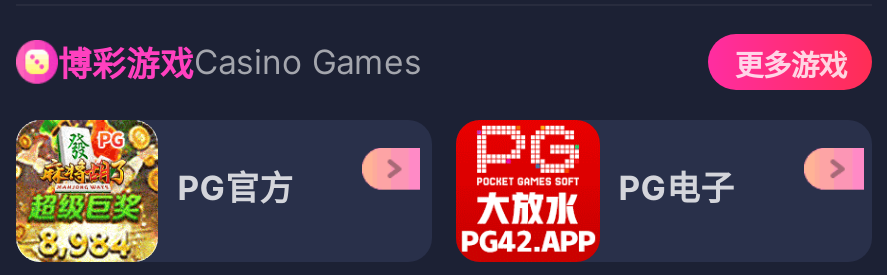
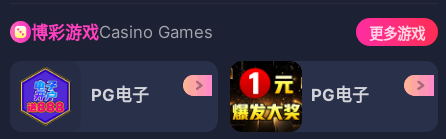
[14,118,294,264] [image] | PG官方 -> [10,61,149,132] [image] | PG电子
[454,118,602,264] [image] -> [230,61,303,132] [image]

